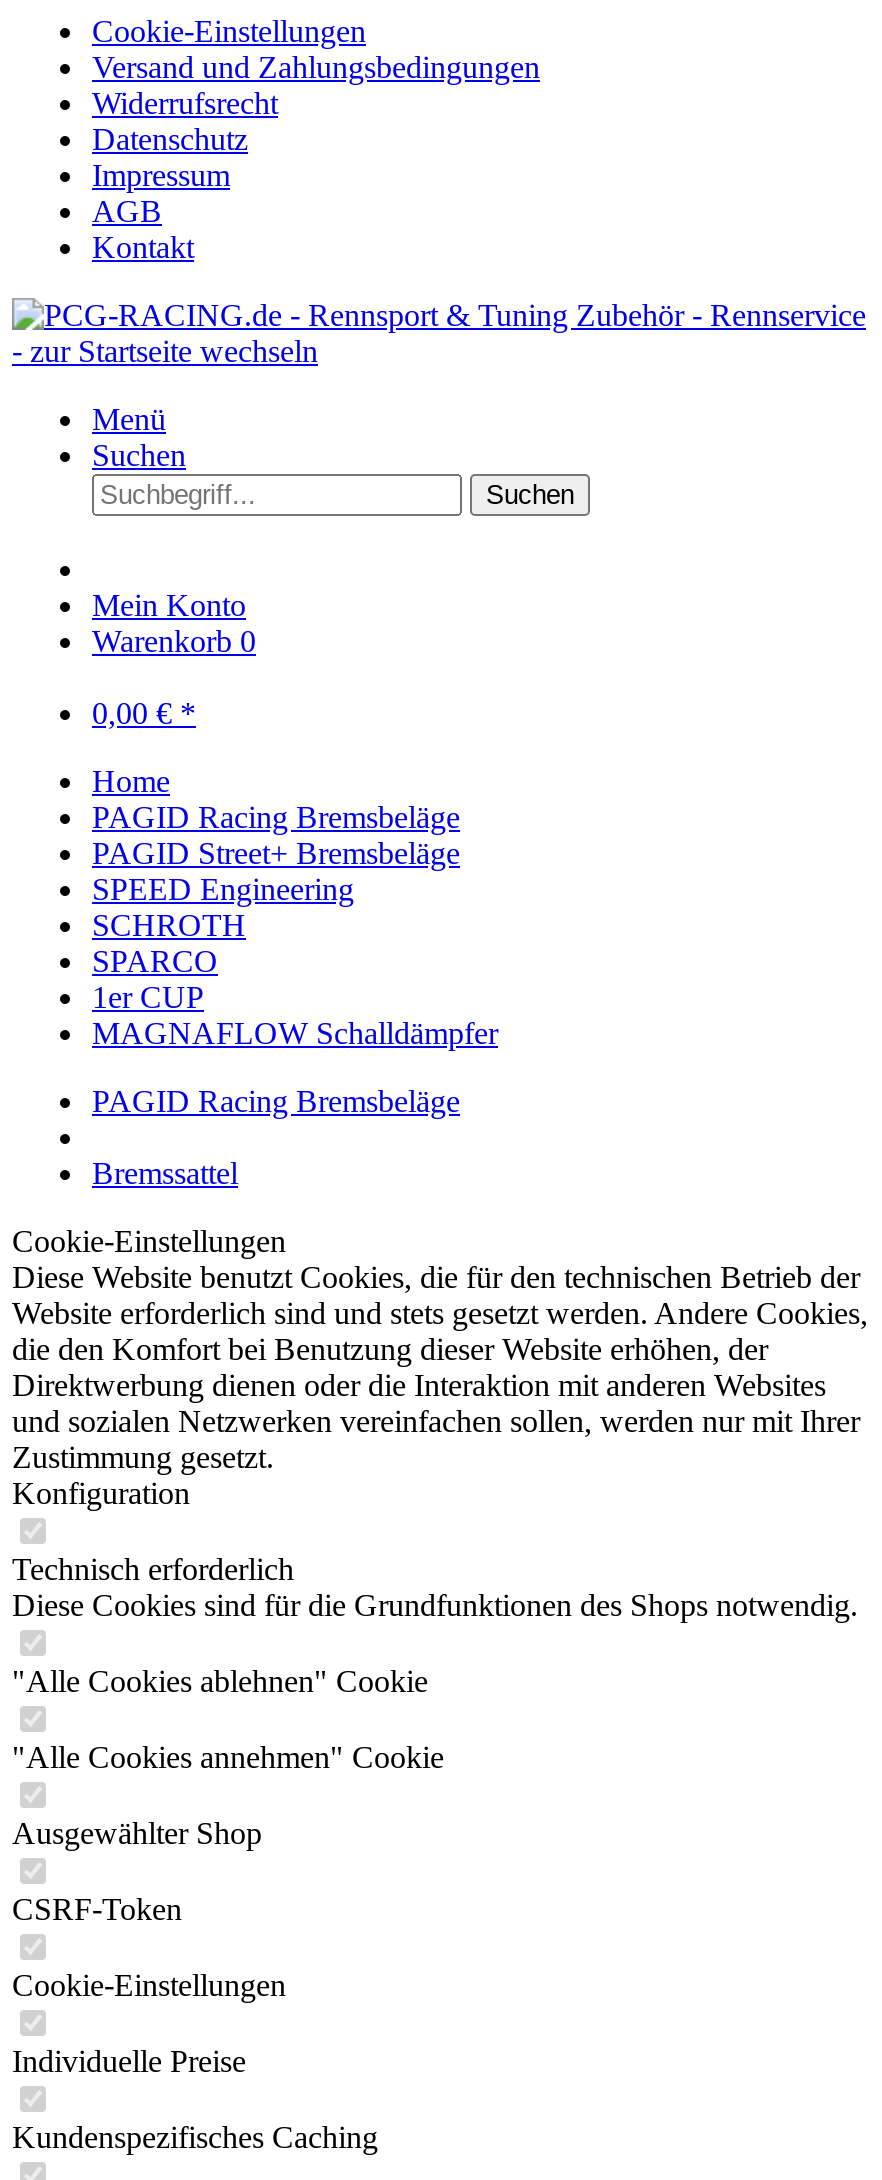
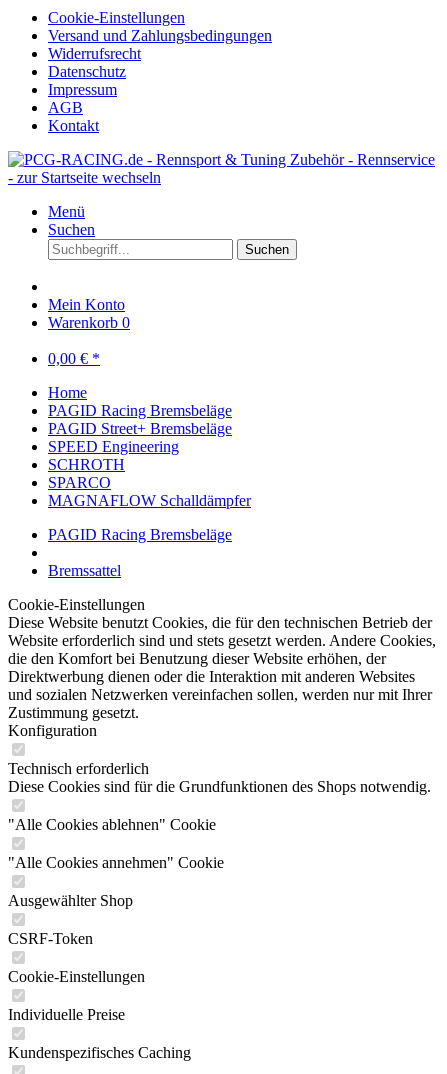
[92,980,204,1014] 1er CUP -> none

